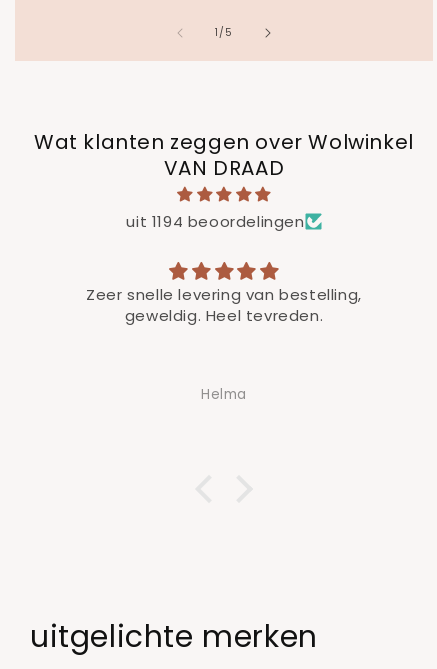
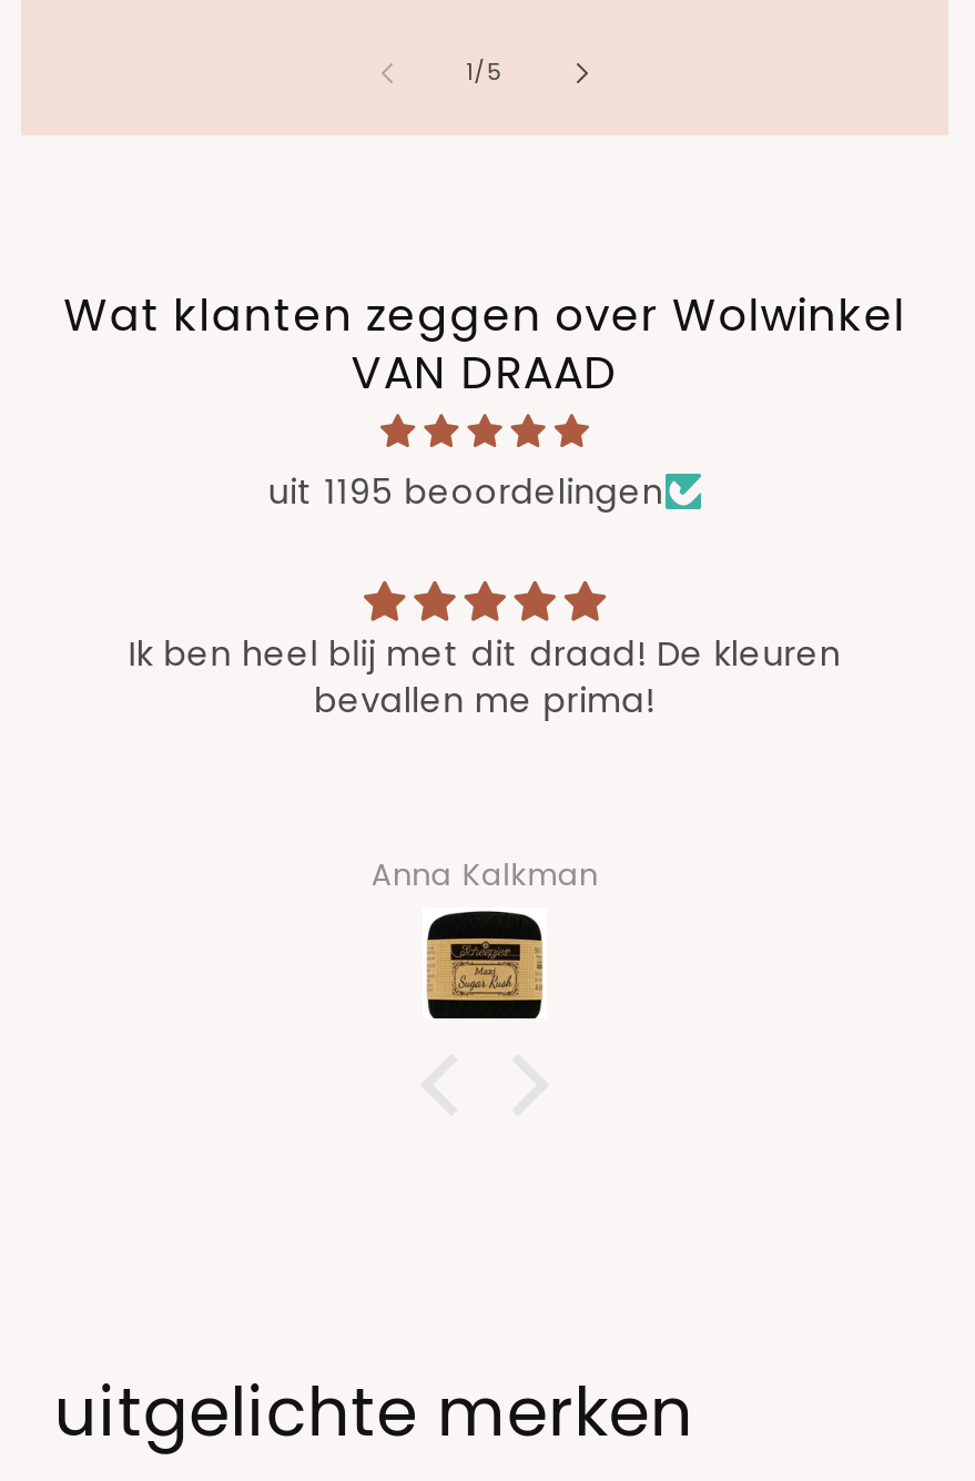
none -> [425,914,545,1021] [image]
[126,211,305,232] uit 1194 beoordelingen -> [268,468,664,515] uit 1195 beoordelingen
[86,284,362,326] Zeer snelle levering van bestelling, | geweldig. Heel tevreden. -> [128,630,841,723] Ik ben heel blij met dit draad! De kleuren | bevallen me prima!
[201,385,247,404] Helma -> [371,854,598,896] Anna Kalkman

